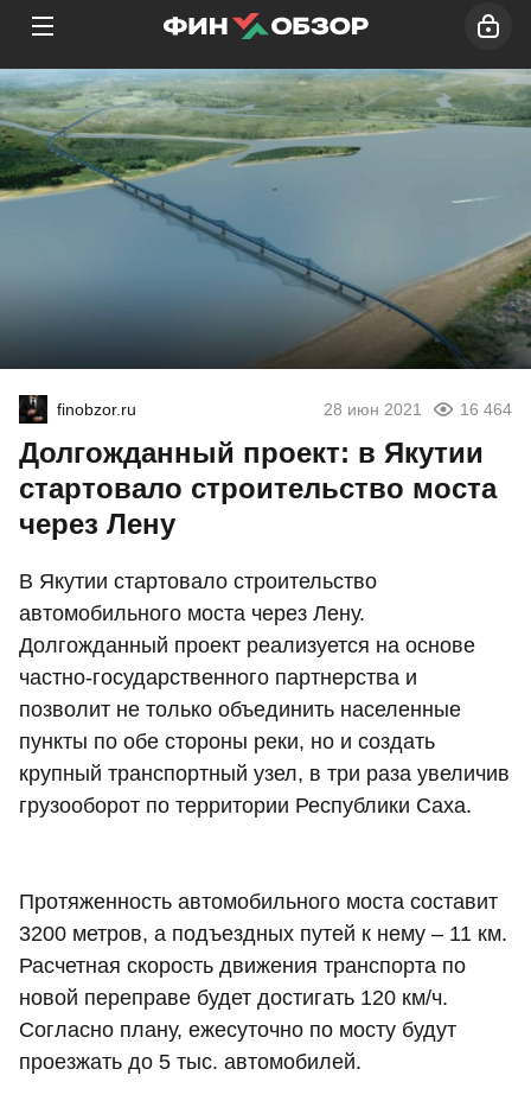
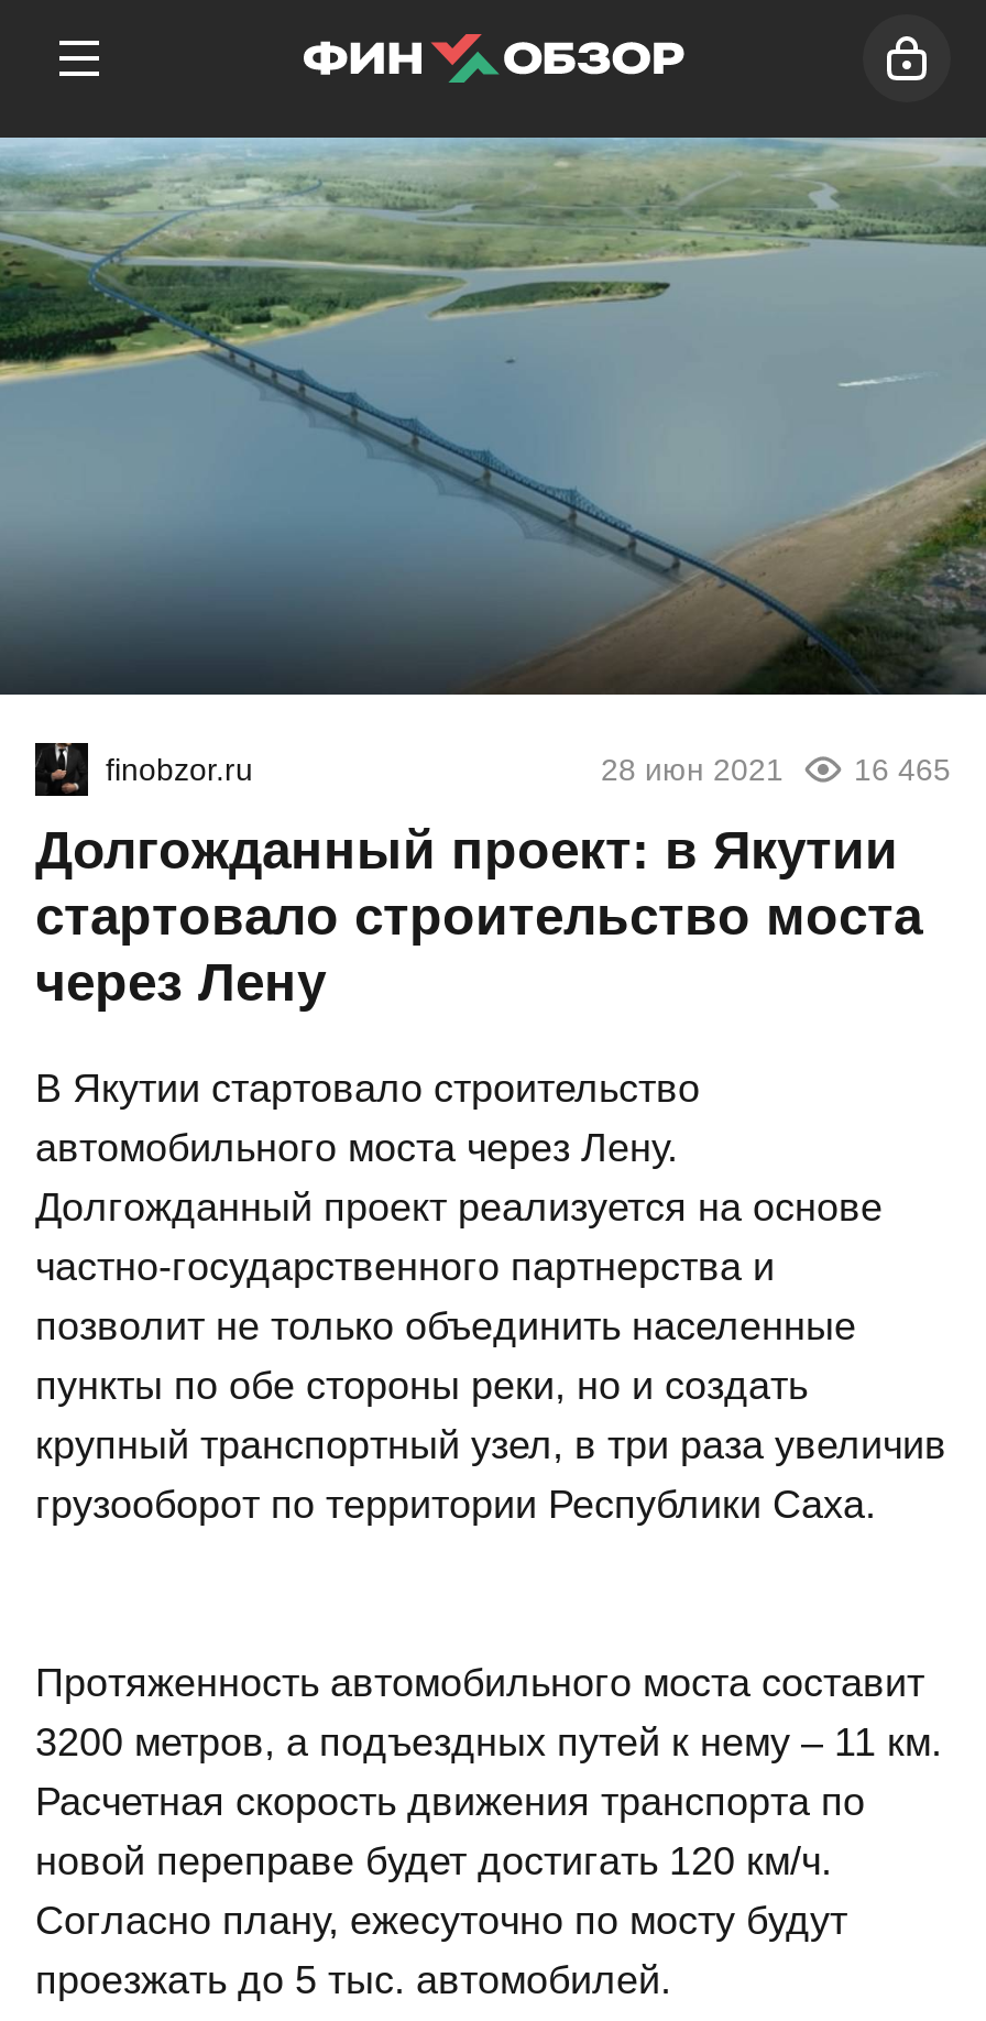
[324,400,512,419] 28 июн 2021 16 464 -> [601,752,951,787] 28 июн 2021 16 465

